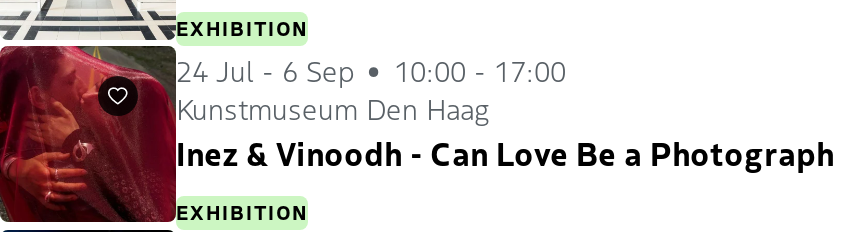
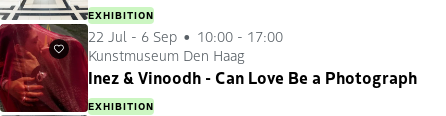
[176,51,566,91] 24 Jul - 6 Sep 10:00 - 17:00 -> [88,25,283,45] 22 Jul - 6 Sep 10:00 - 17:00

